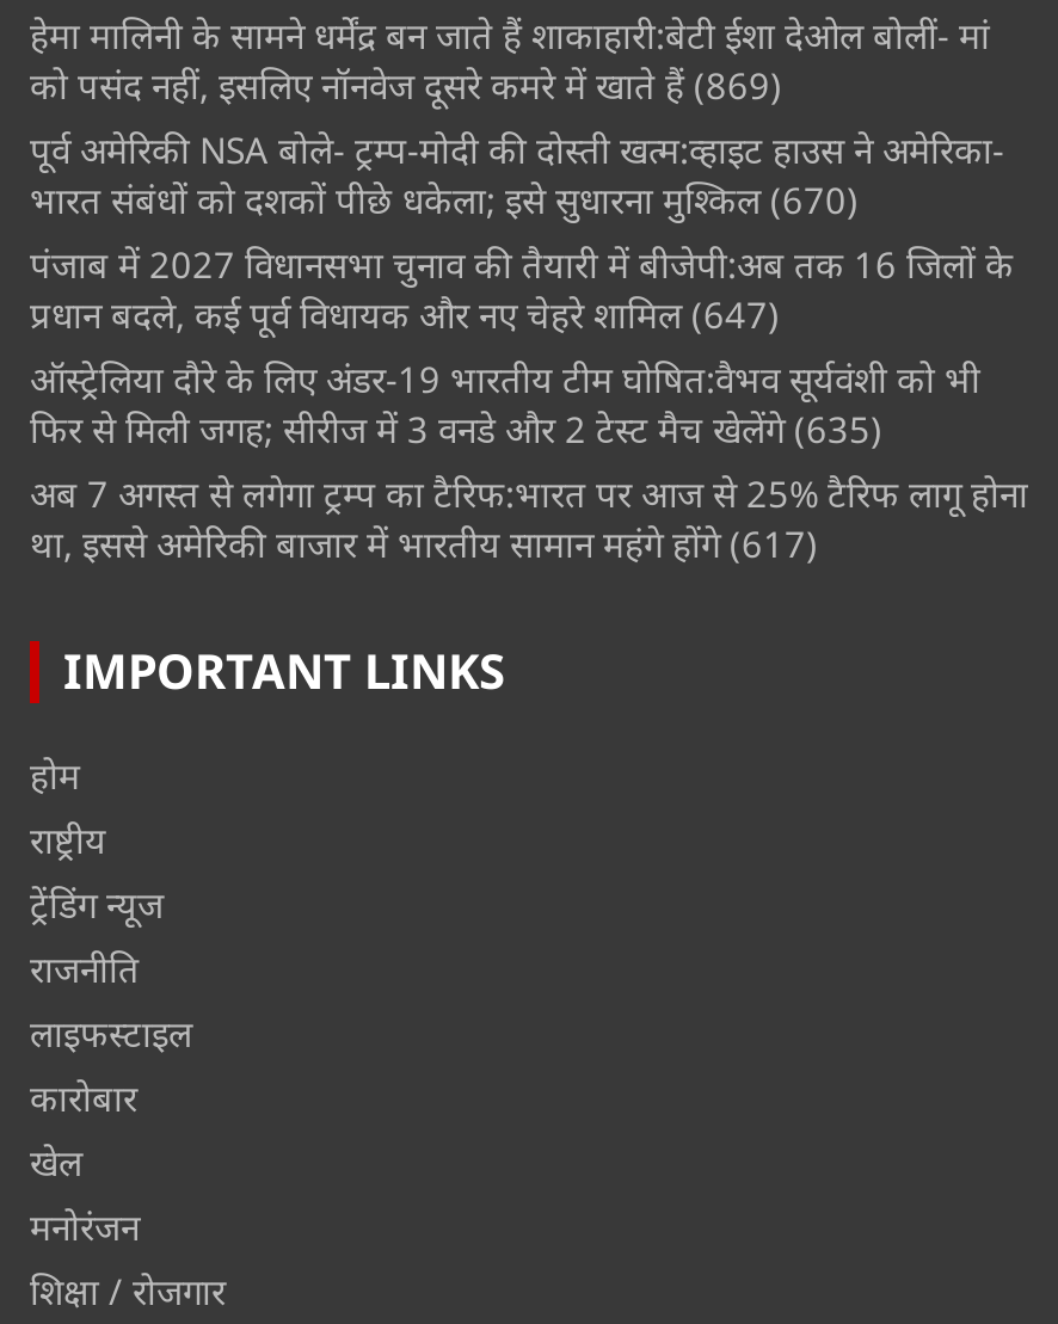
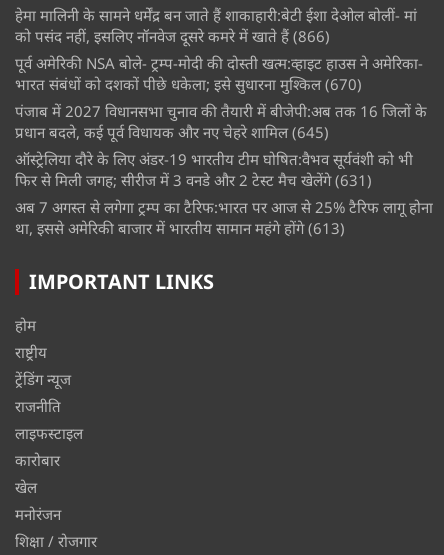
[30,62,782,110] को पसंद नहीं, इसलिए नॉनवेज दूसरे कमरे में खाते हैं (869) -> [15,26,330,46] को पसंद नहीं, इसलिए नॉनवेज दूसरे कमरे में खाते हैं (866)
[30,291,780,339] प्रधान बदले, कई पूर्व विधायक और नए चेहरे शामिल (647) -> [15,122,329,142] प्रधान बदले, कई पूर्व विधायक और नए चेहरे शामिल (645)
[30,406,882,453] फिर से मिली जगह; सीरीज में 3 वनडे और 2 टेस्ट मैच खेलेंगे (635) -> [15,170,372,190] फिर से मिली जगह; सीरीज में 3 वनडे और 2 टेस्ट मैच खेलेंगे (631)
[30,520,818,568] था, इससे अमेरिकी बाजार में भारतीय सामान महंगे होंगे (617) -> [15,218,345,238] था, इससे अमेरिकी बाजार में भारतीय सामान महंगे होंगे (613)

